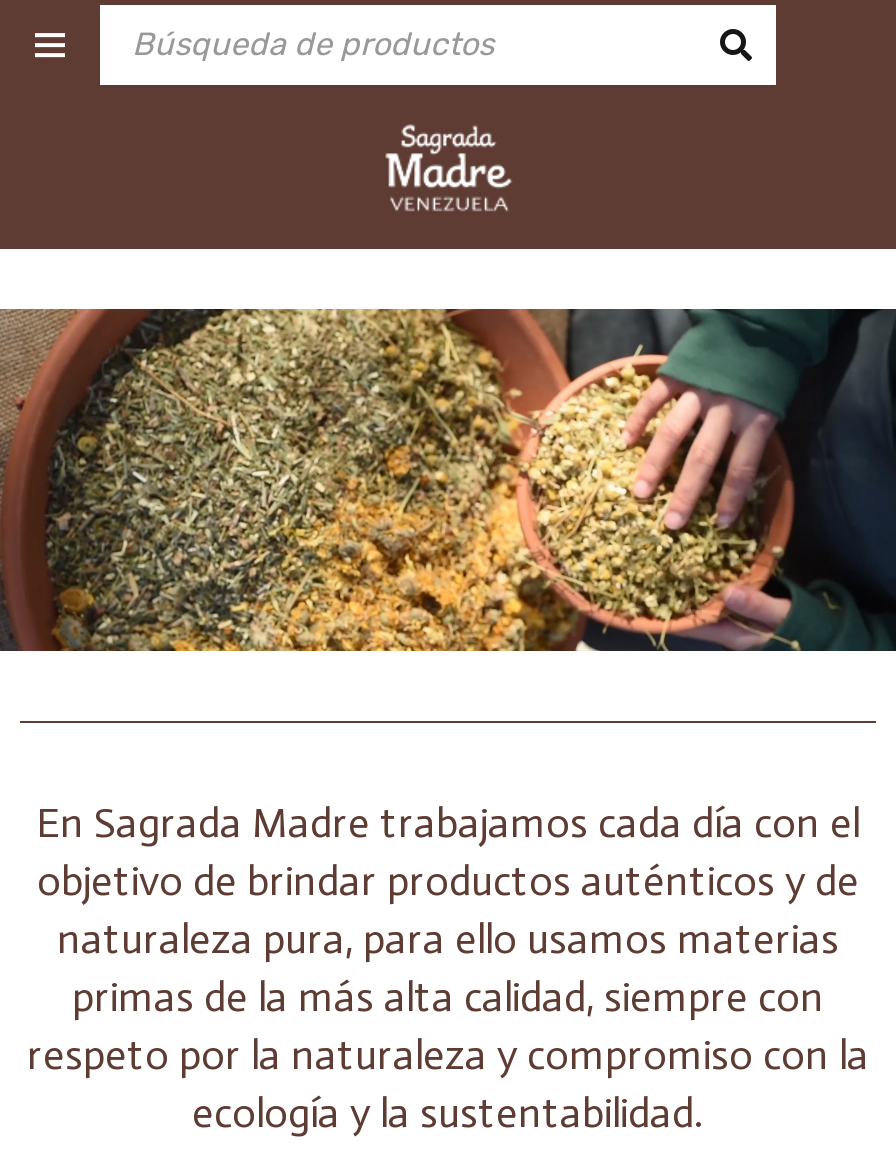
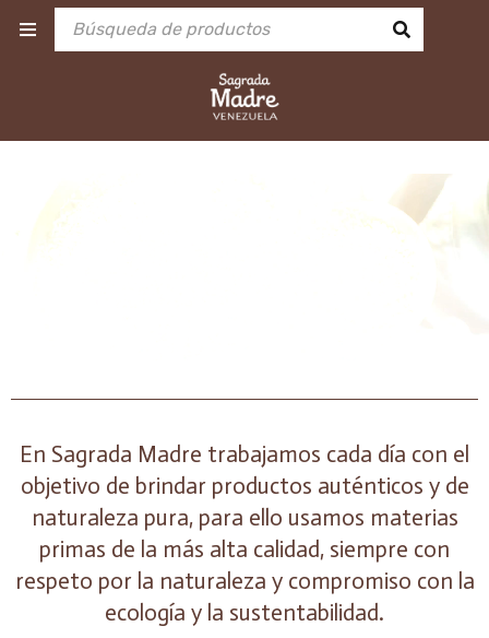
[6,307,890,653] [image] -> none

